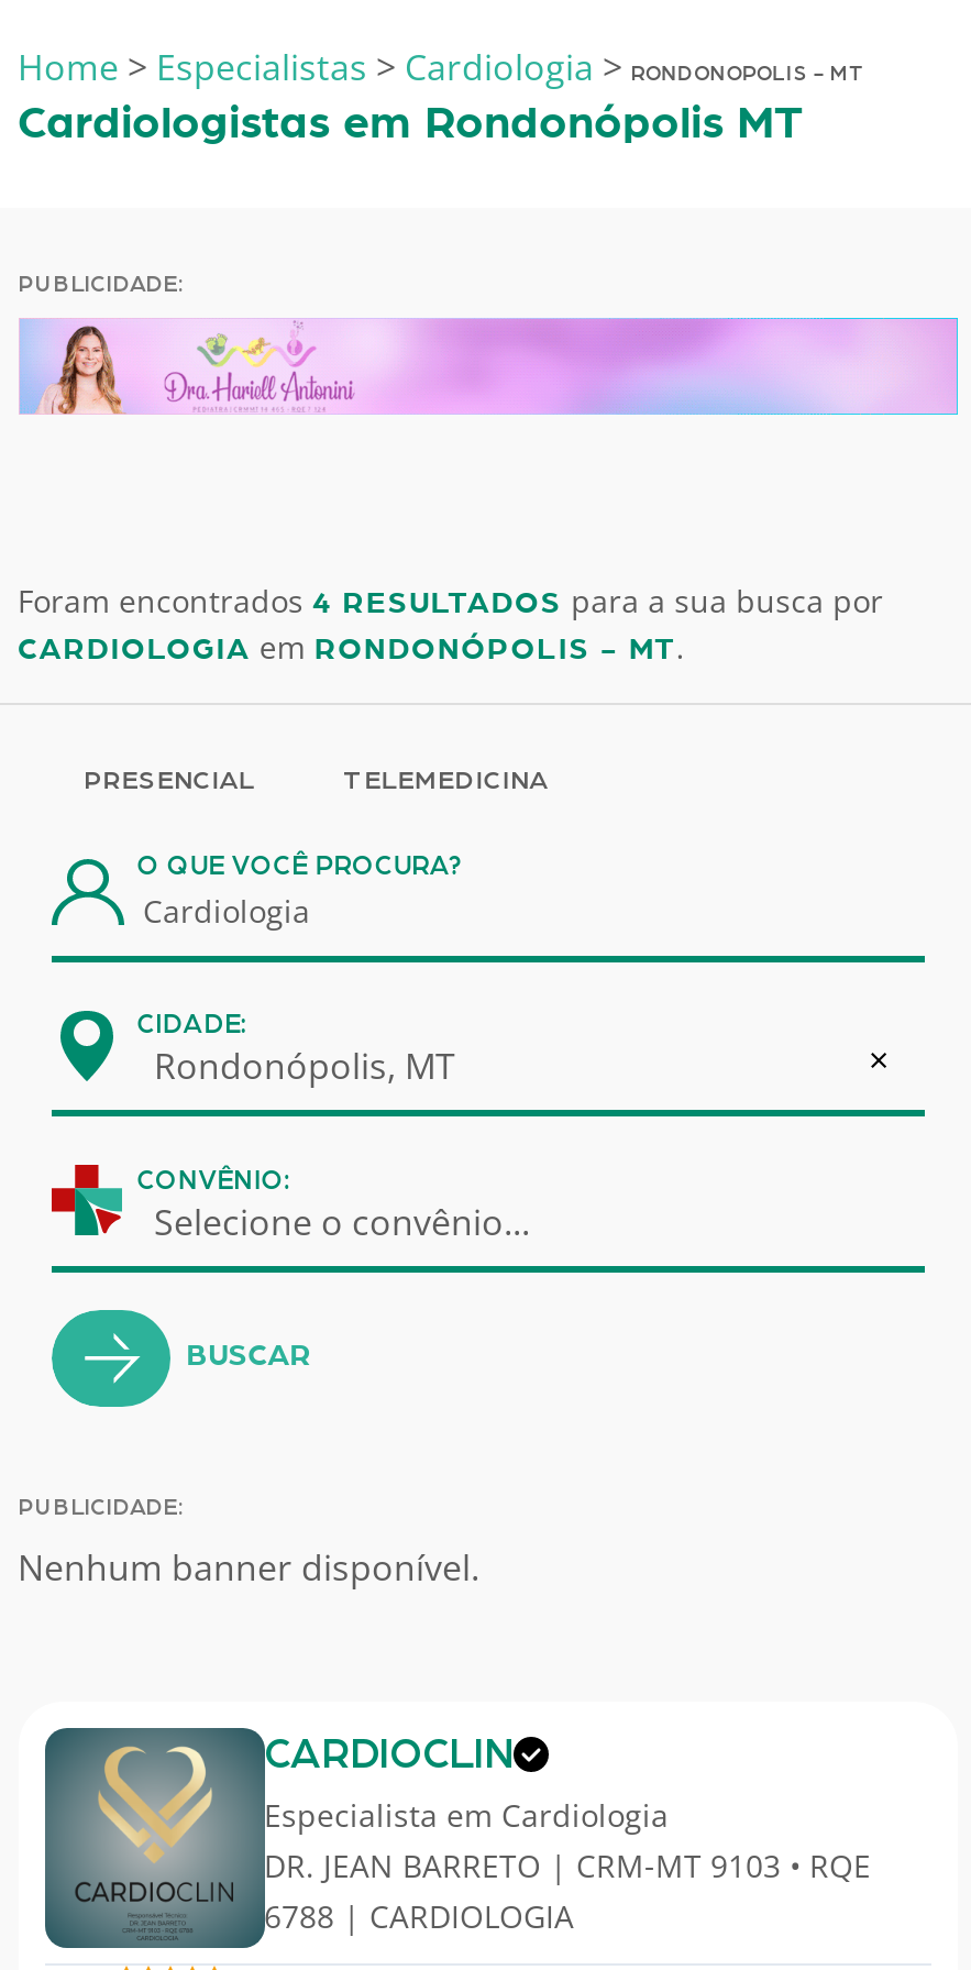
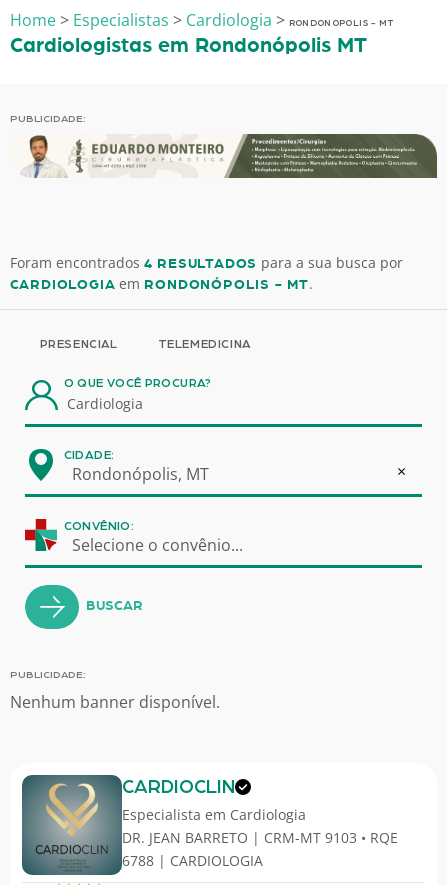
[19,316,960,417] [image] -> [11,133,438,179] [image]

